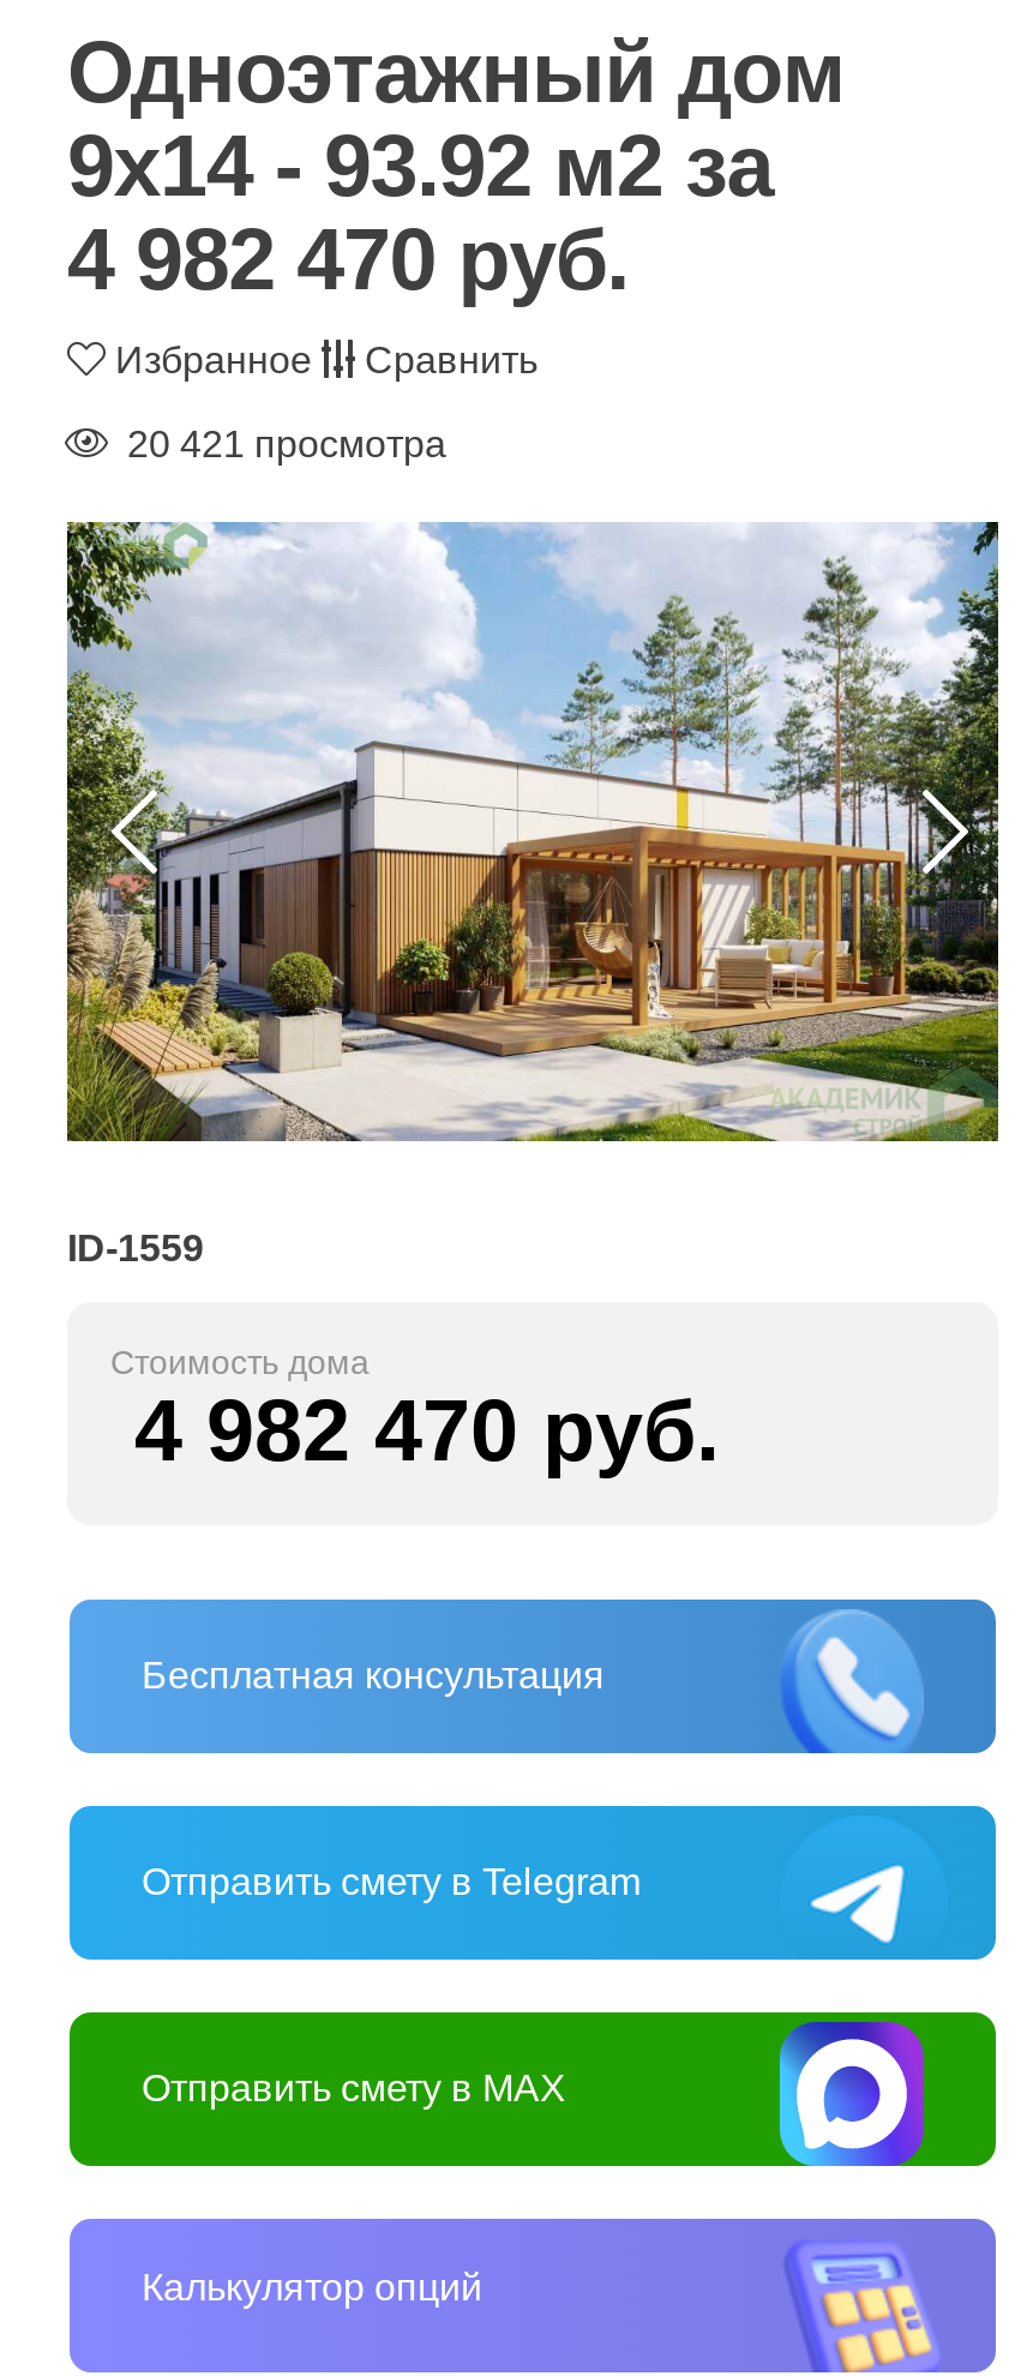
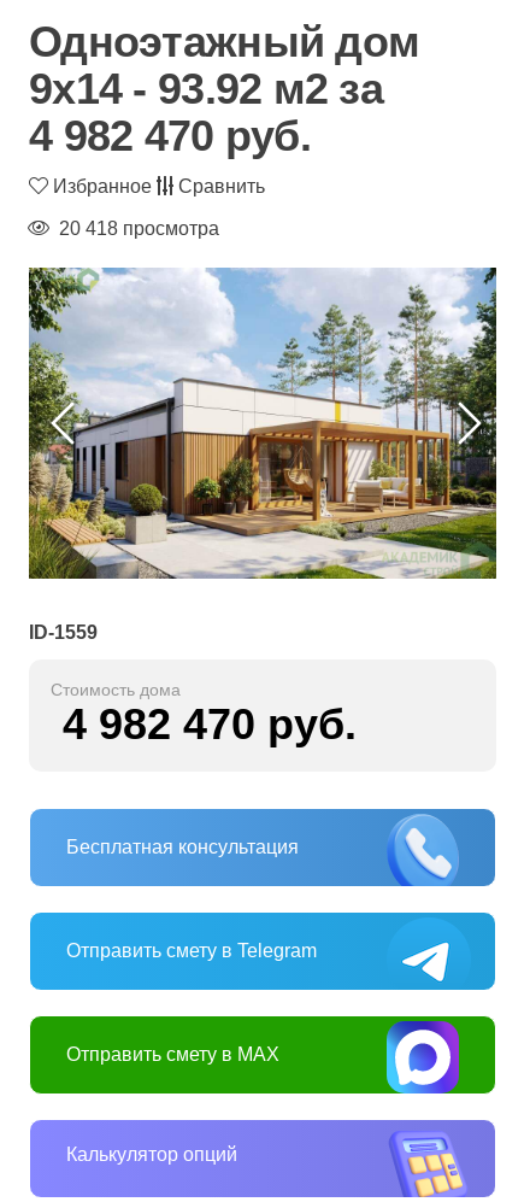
[127,424,446,464] 20 421 просмотра -> [59,218,219,239] 20 418 просмотра

